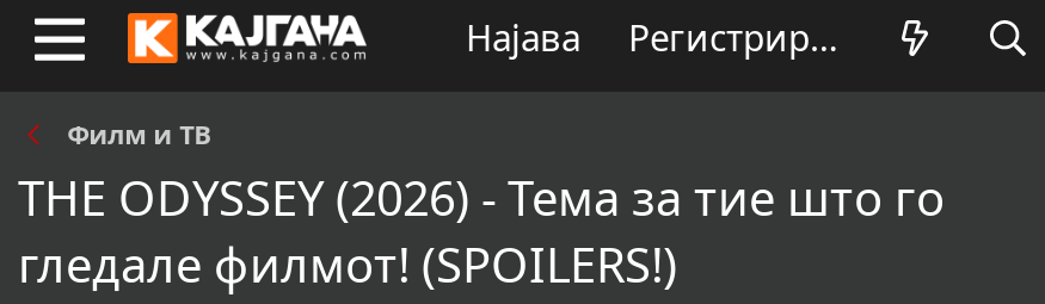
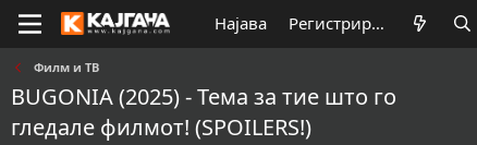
[18,166,945,230] THE ODYSSEY (2026) - Тема за тие што гo -> [11,82,396,111] BUGONIA (2025) - Тема за тие што гo

